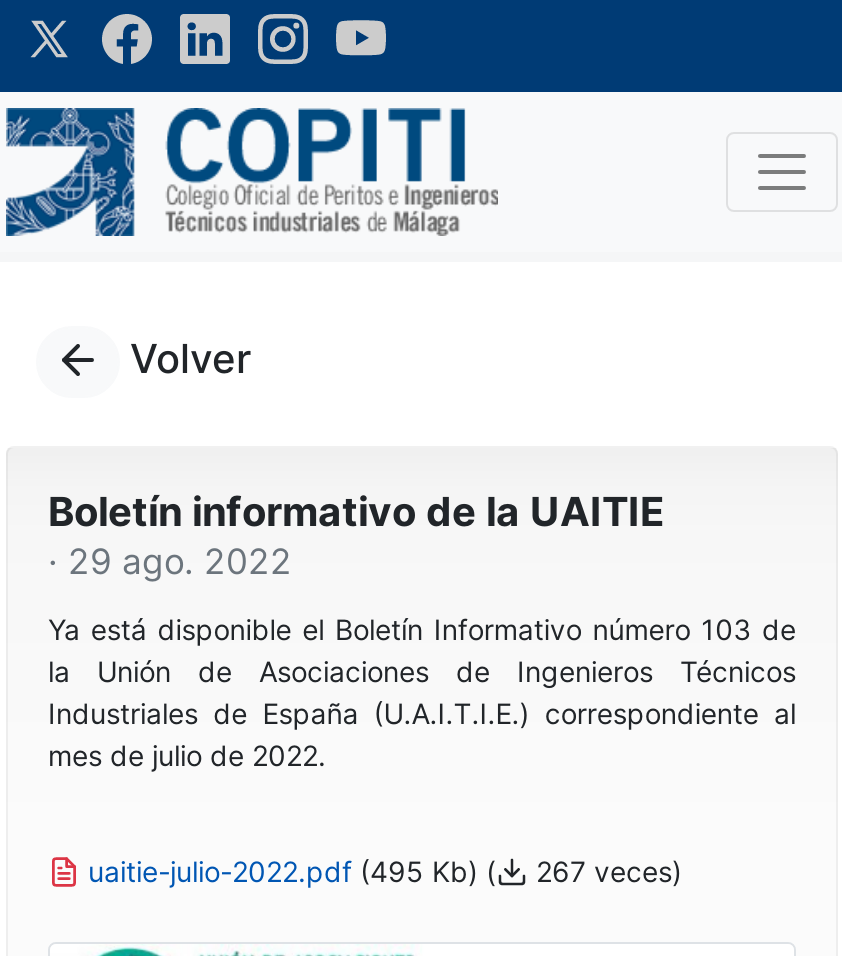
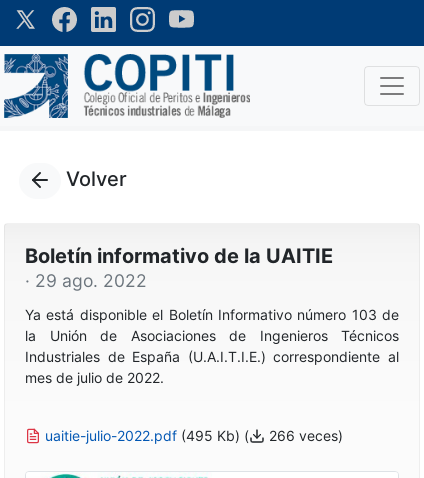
[88,854,682,888] uaitie-julio-2022.pdf (495 Kb) ( 267 veces) -> [45,427,343,444] uaitie-julio-2022.pdf (495 Kb) ( 266 veces)

